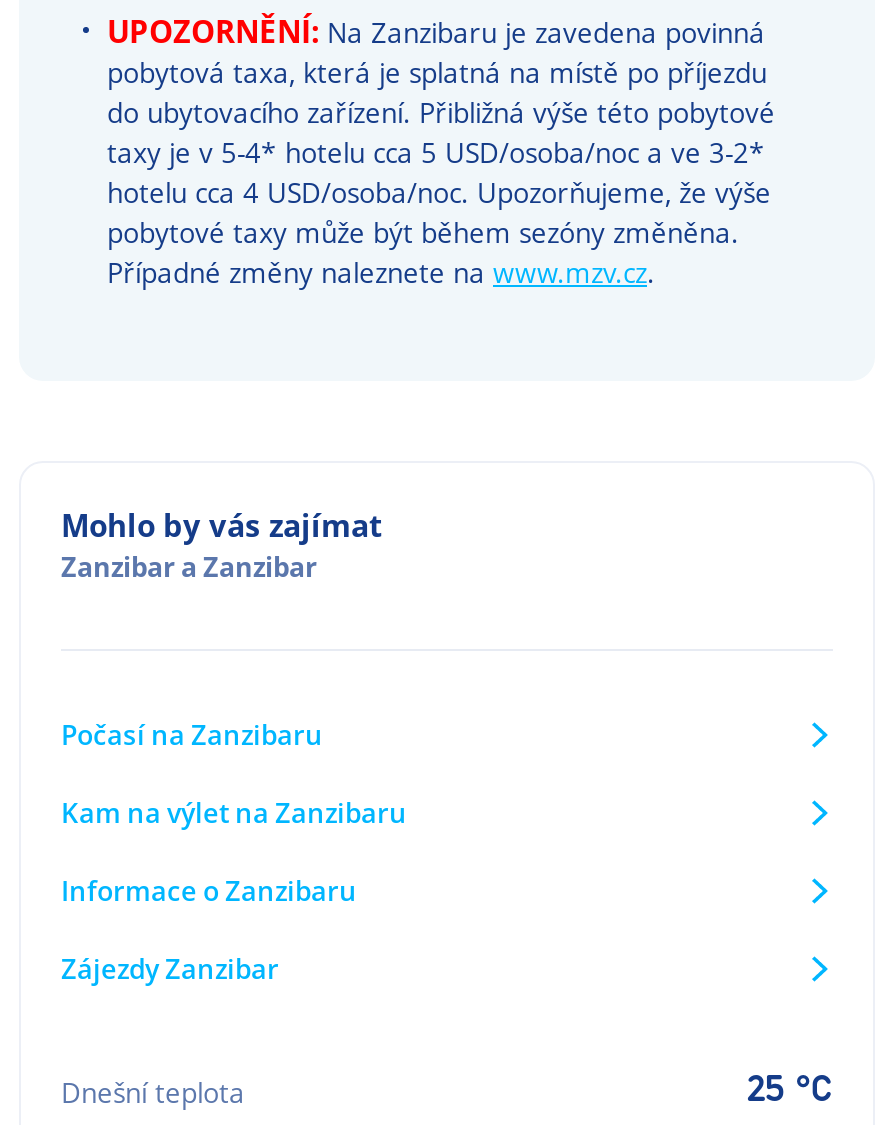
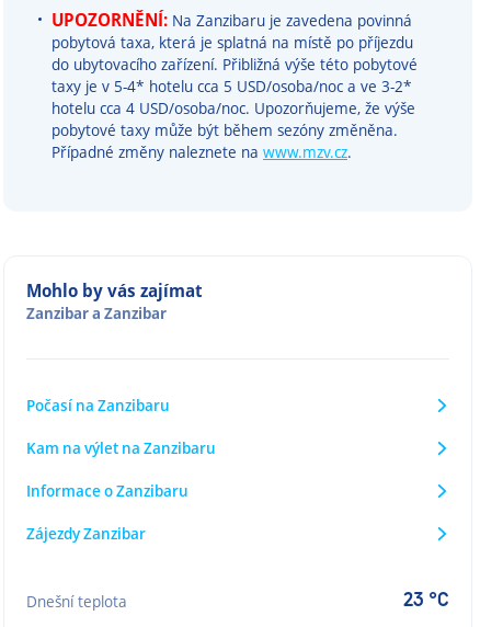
[747,1070,833,1112] 25 °C -> [403,589,449,612] 23 °C

